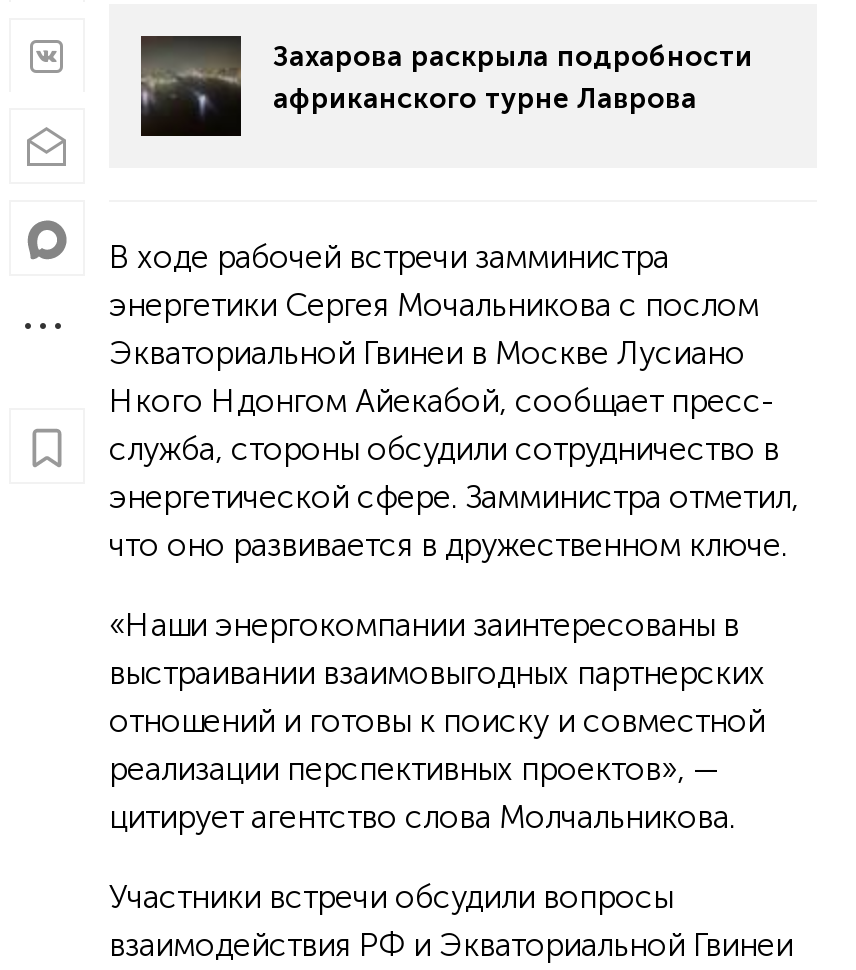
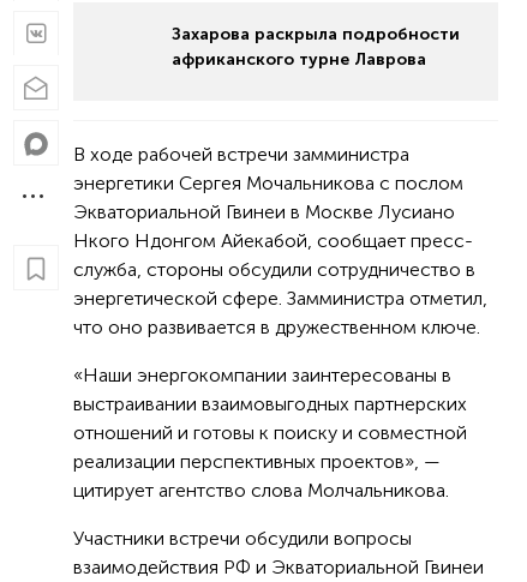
[139,34,243,138] [image] -> none

